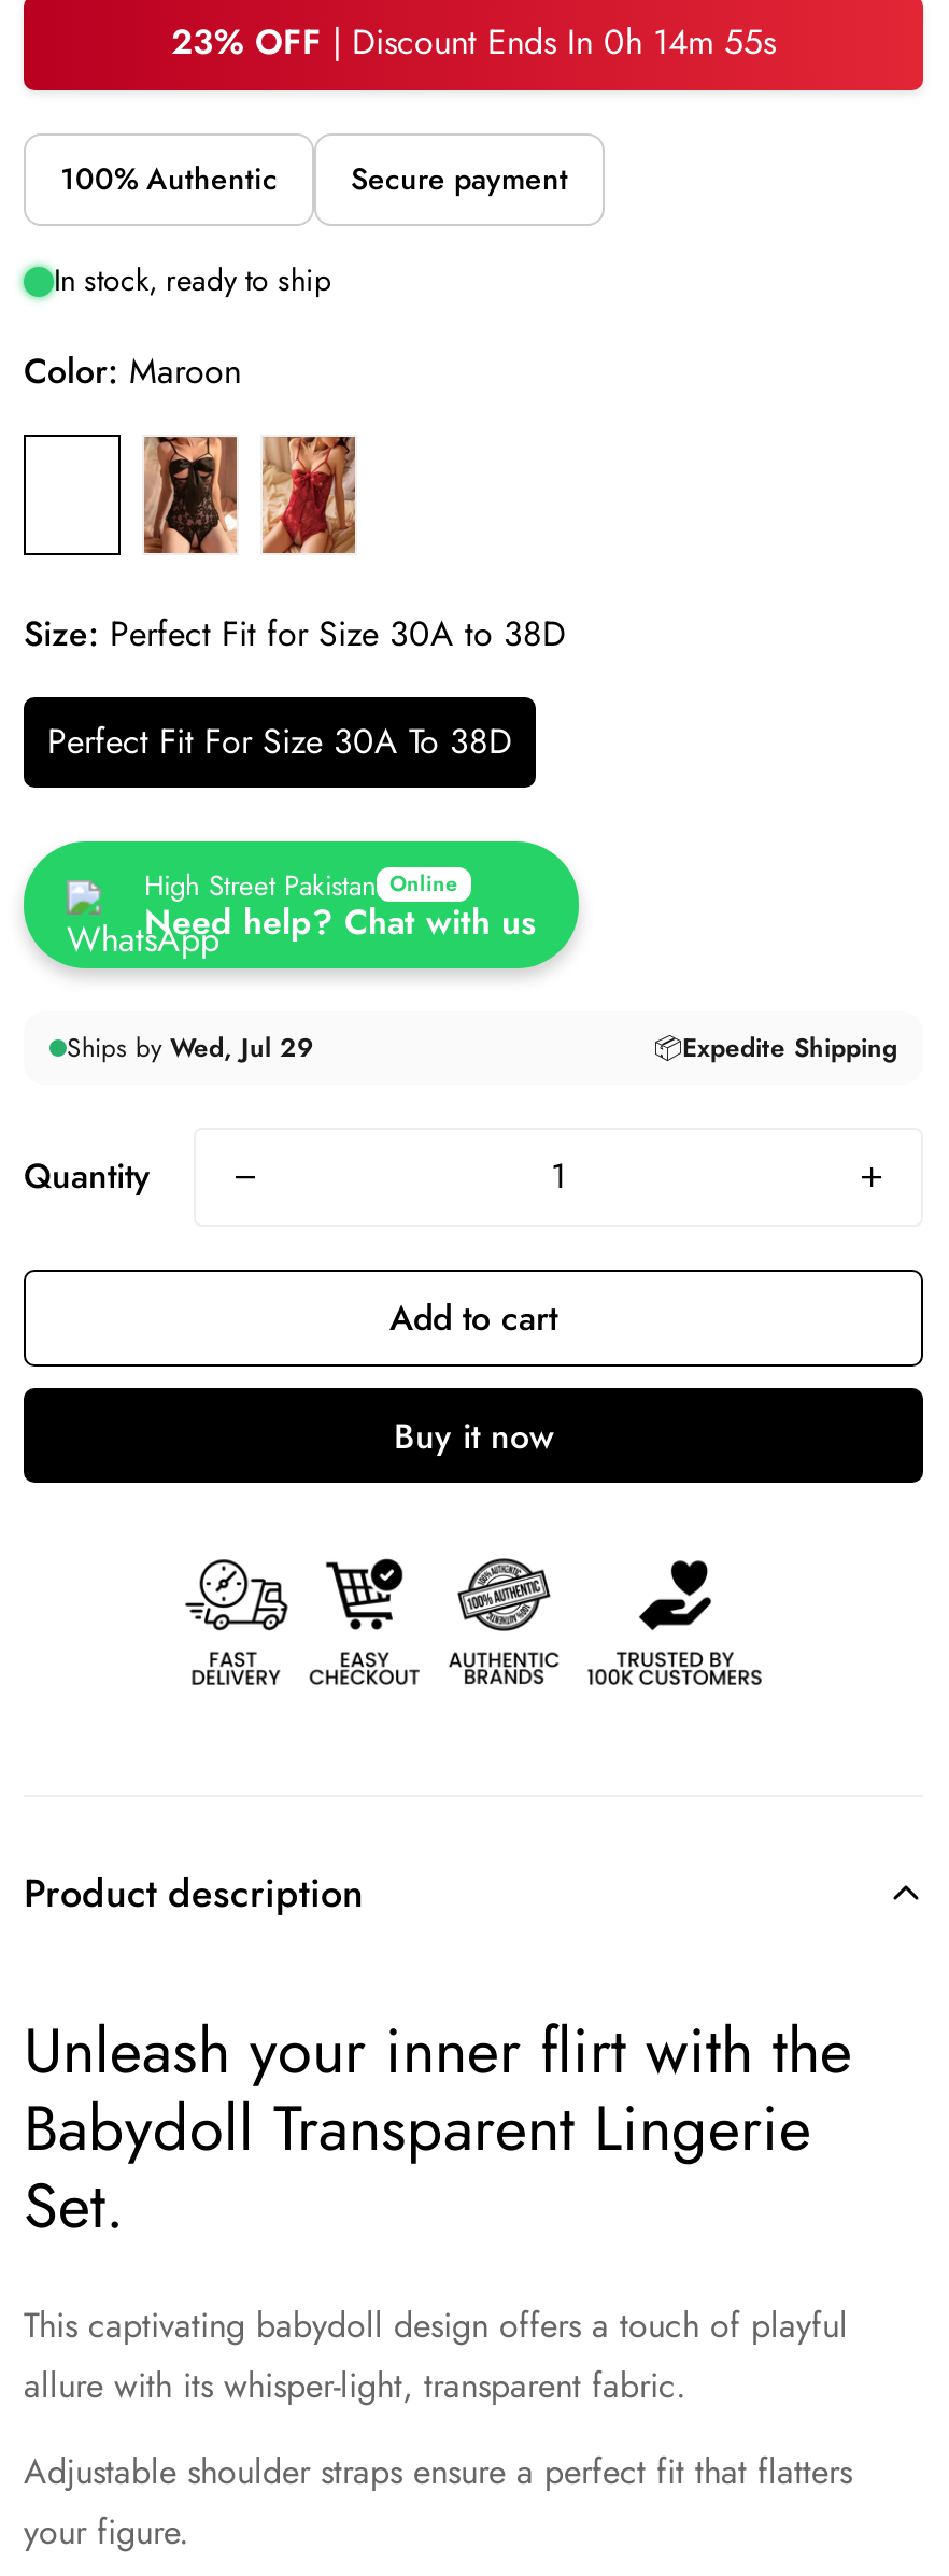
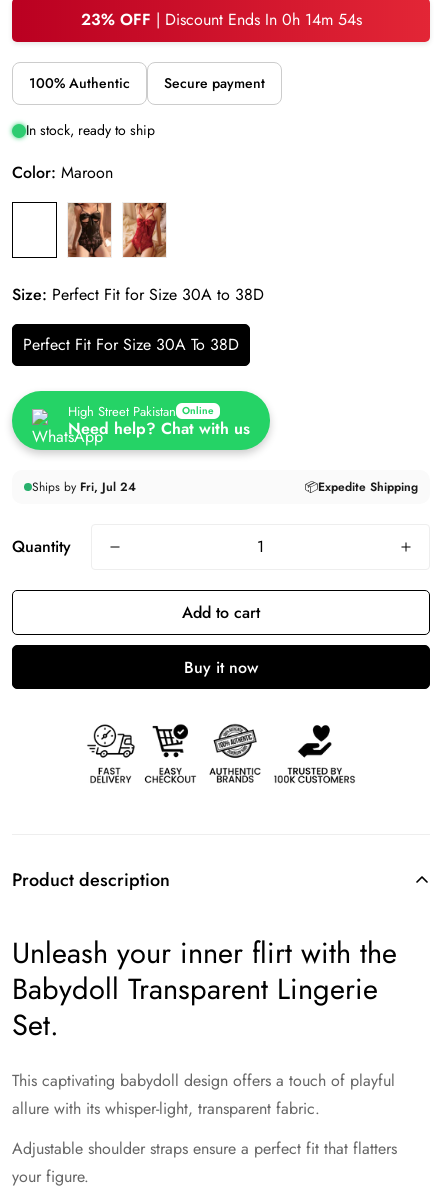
[67,1029,314,1068] Ships by Wed, Jul 29 -> [32,478,136,496] Ships by Fri, Jul 24

